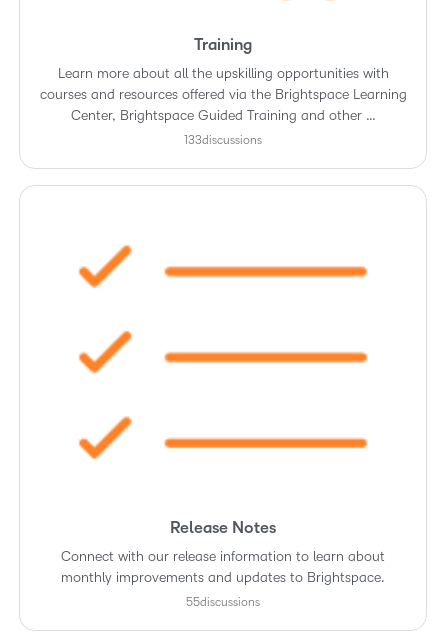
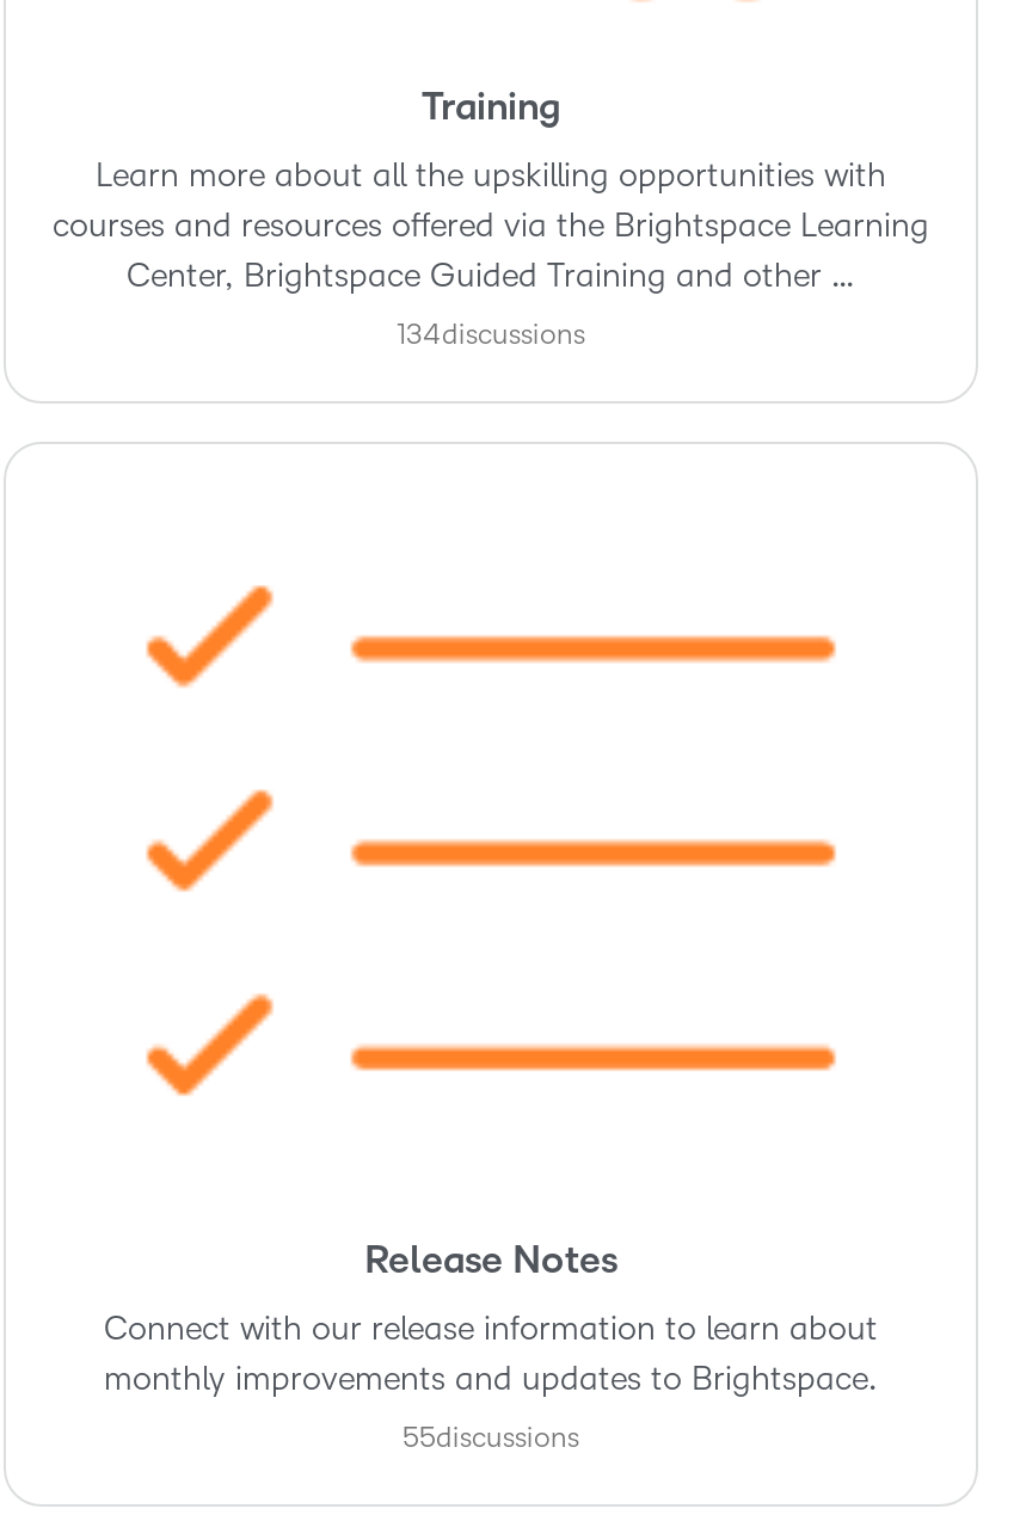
[184,134,262,147] 133discussions -> [397,320,585,351] 134discussions

